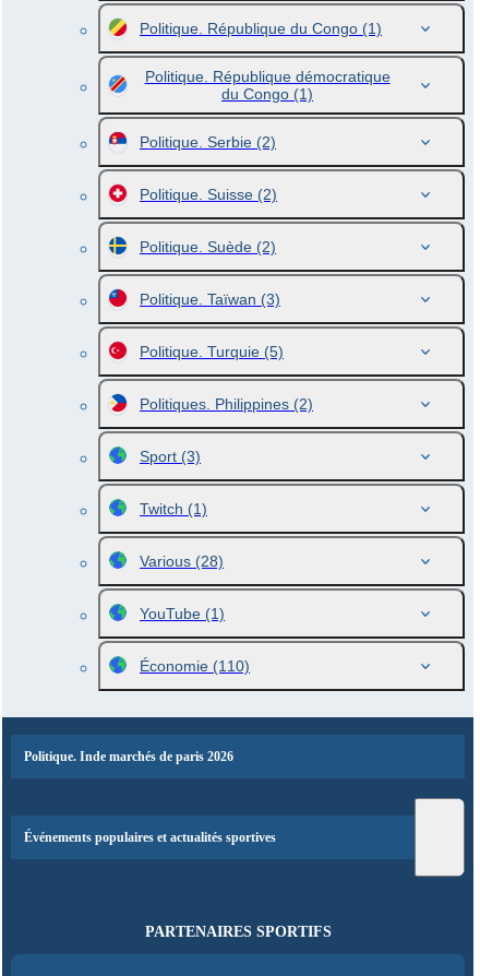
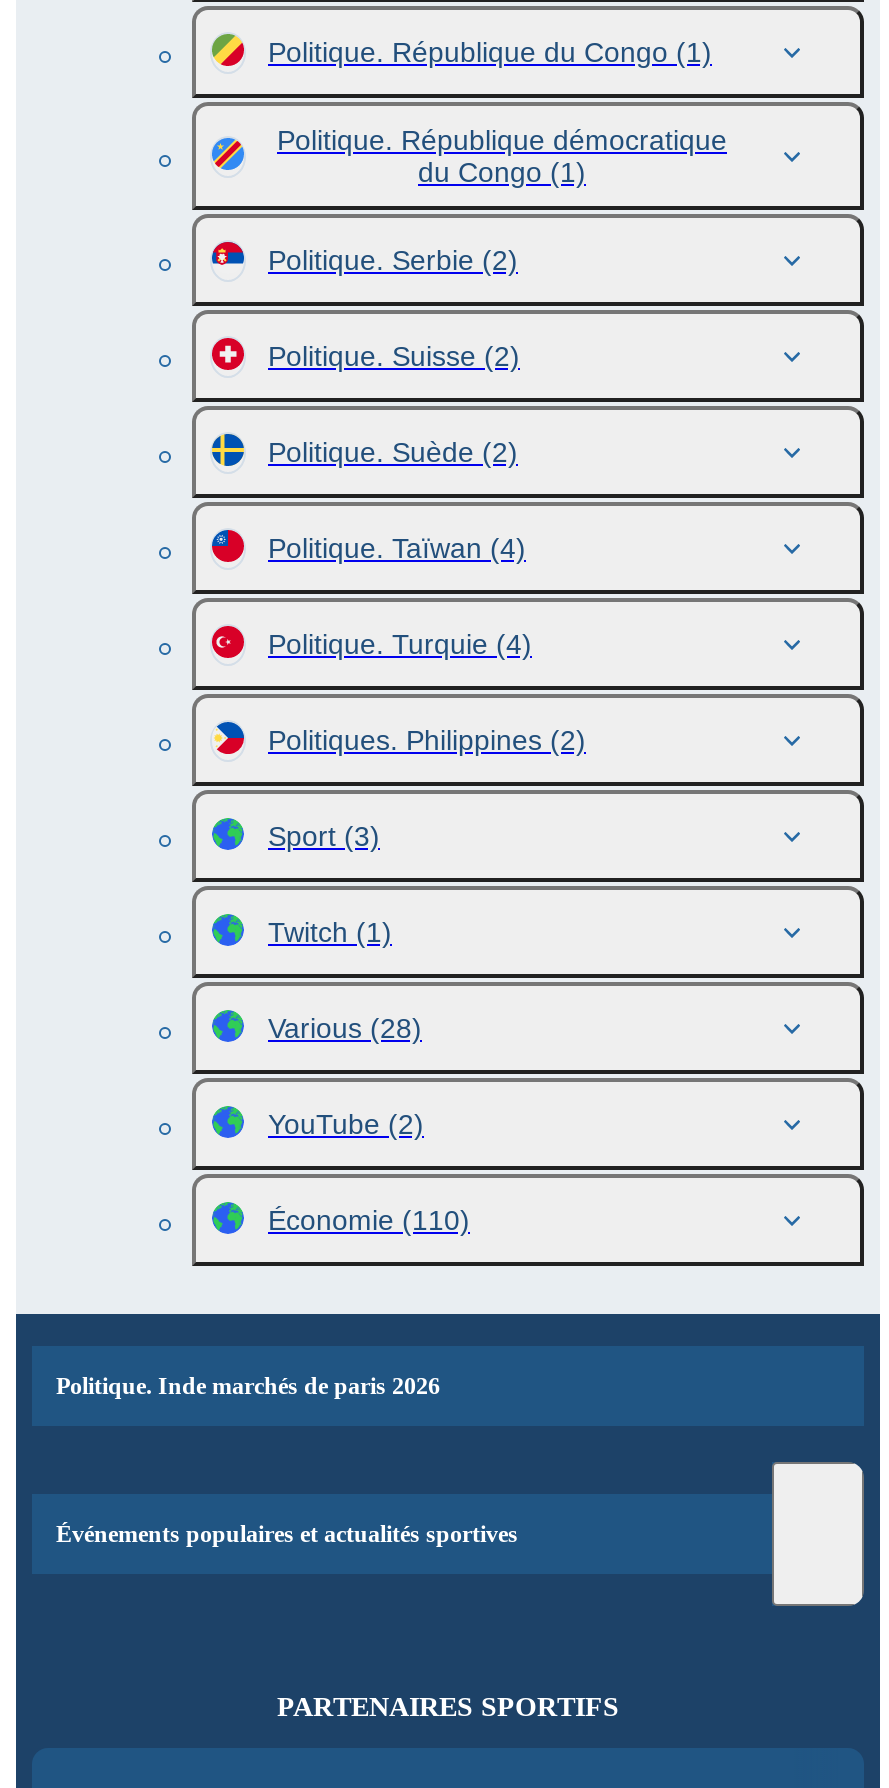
[140,290,280,308] Politique. Taïwan (3) -> [268,532,526,564] Politique. Taïwan (4)
[140,343,284,360] Politique. Turquie (5) -> [268,628,532,660] Politique. Turquie (4)
[140,605,225,622] YouTube (1) -> [268,1108,424,1140] YouTube (2)

